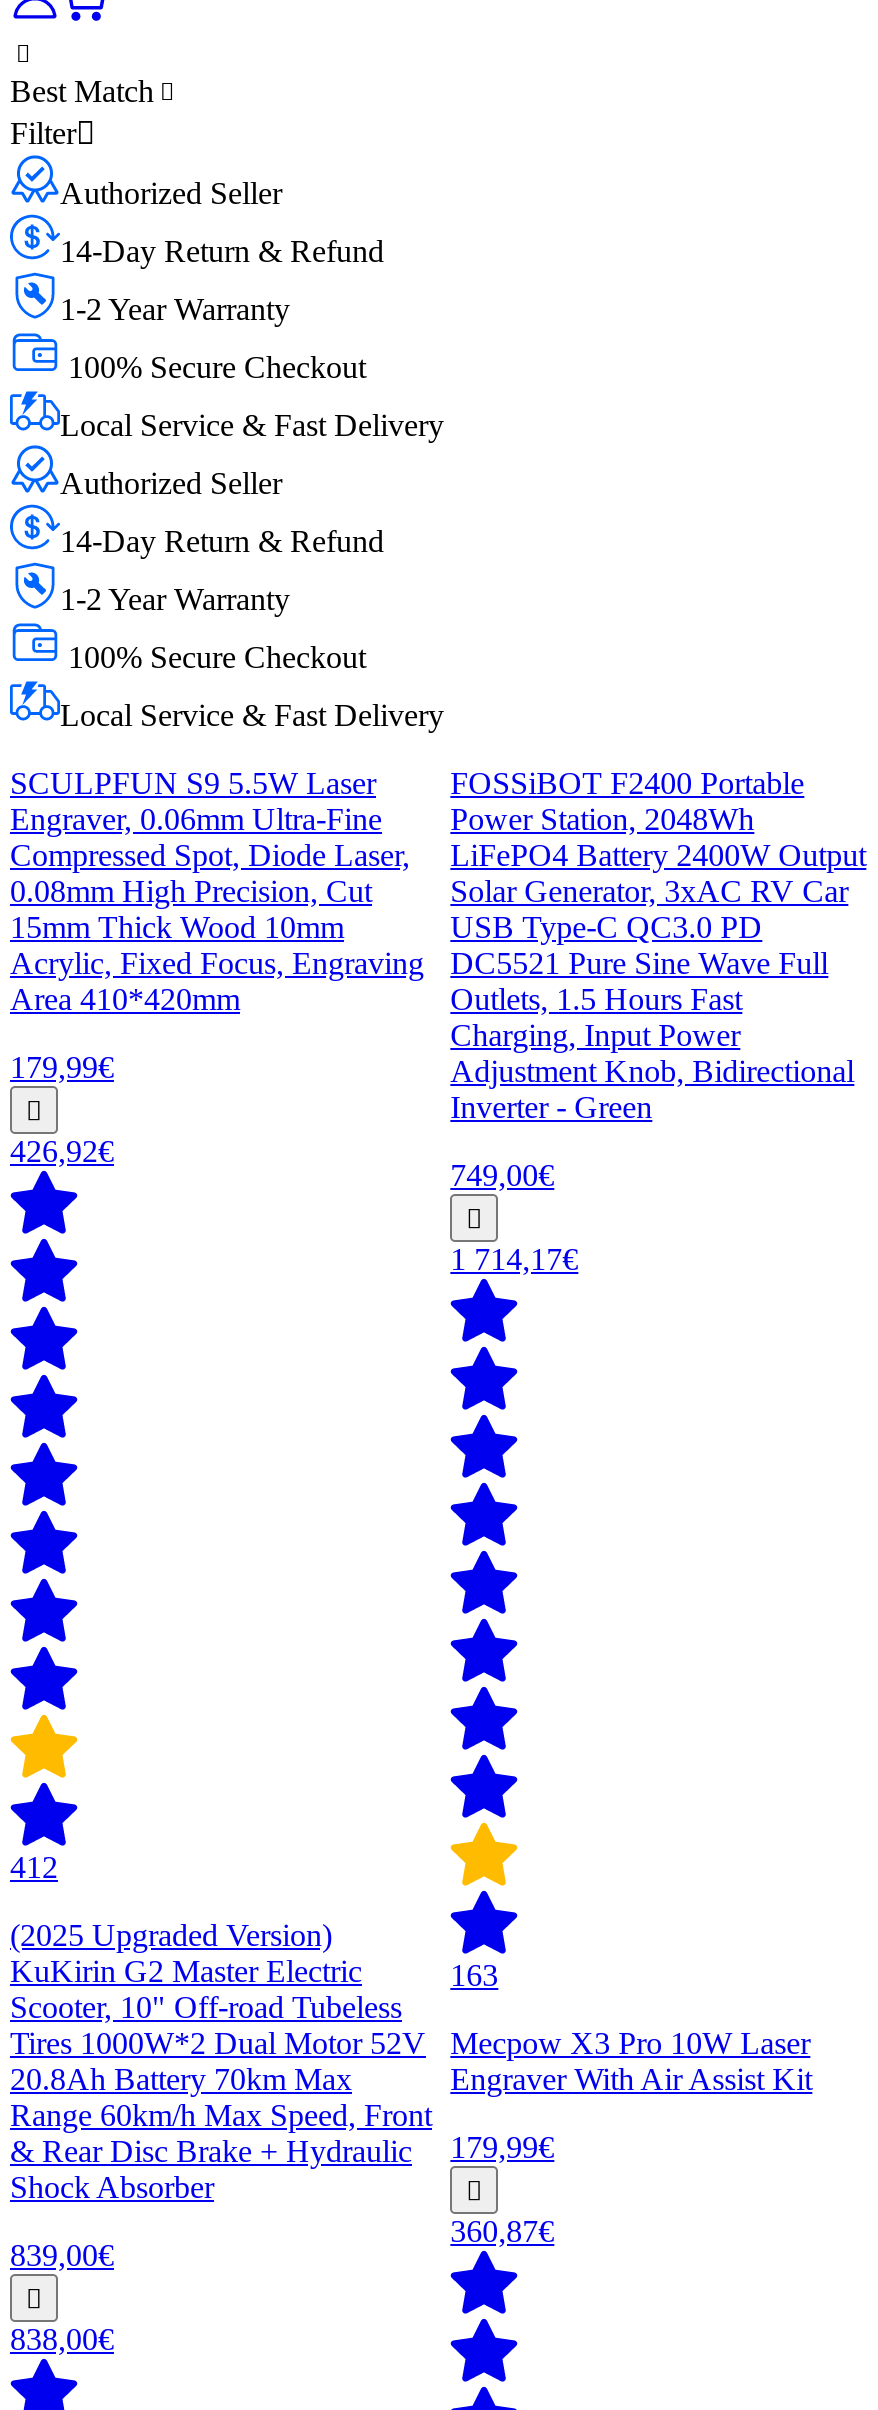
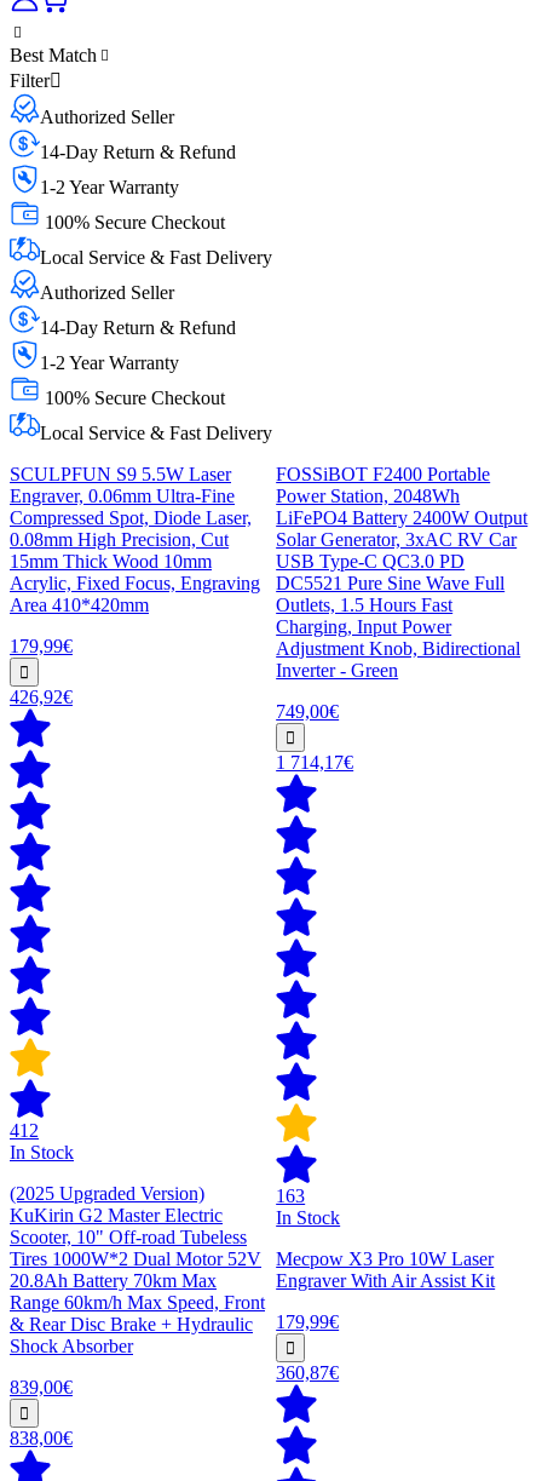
none -> [10,1142,74,1162] In Stock
none -> [276,1207,340,1228] In Stock

